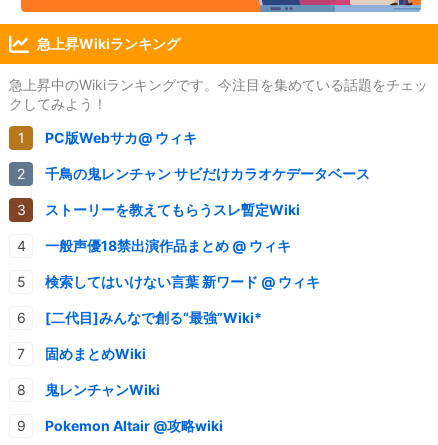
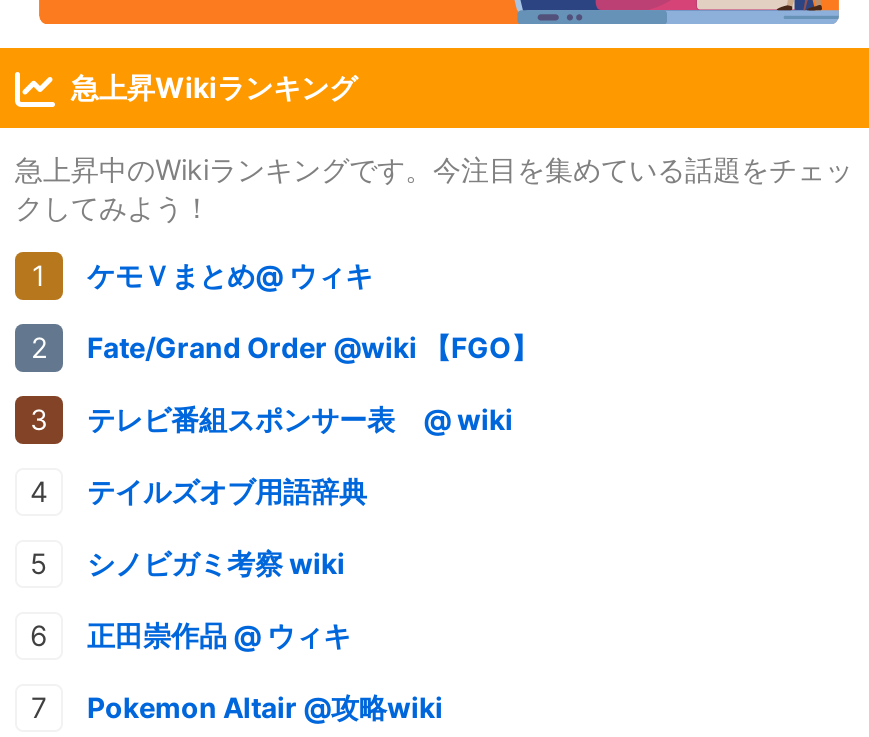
[45,129,370,398] PC版Webサカ@ ウィキ | 千鳥の鬼レンチャン サビだけカラオケデータベース | ストーリーを教えてもらうスレ暫定Wiki | 一般声優18禁出演作品まとめ @ ウィキ | 検索してはいけない言葉 新ワード @ ウィキ | [二代目]みんなで創る“最強”Wiki* | 固めまとめWiki | 鬼レンチャンWiki -> [87,257,539,651] ケモＶまとめ@ ウィキ | Fate/Grand Order @wiki 【FGO】 | テレビ番組スポンサー表 @ wiki | テイルズオブ用語辞典 | シノビガミ考察 wiki | 正田崇作品 @ ウィキ

